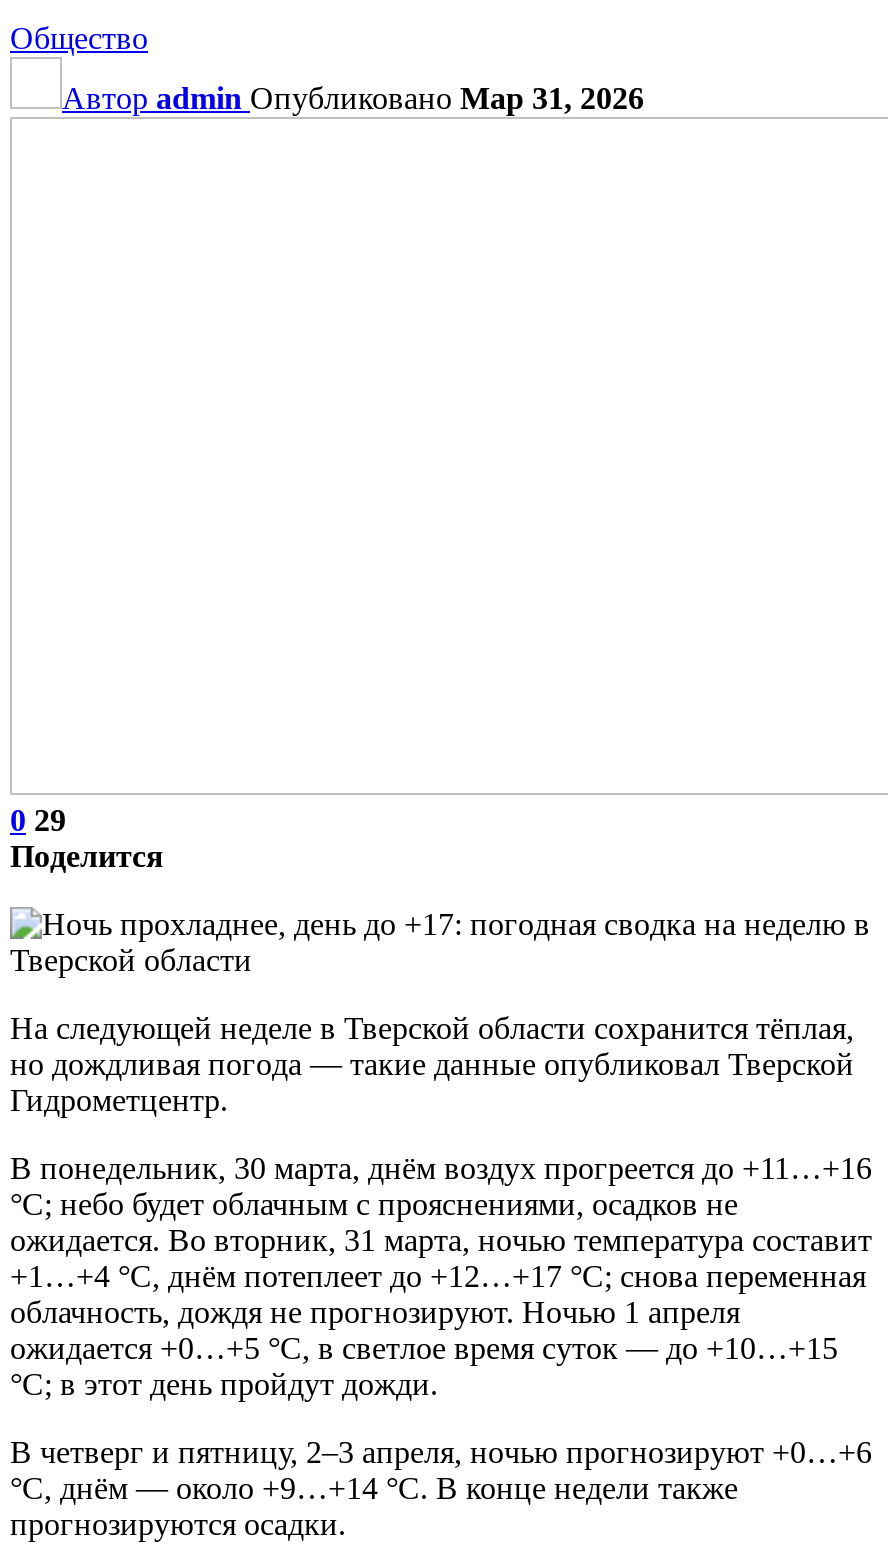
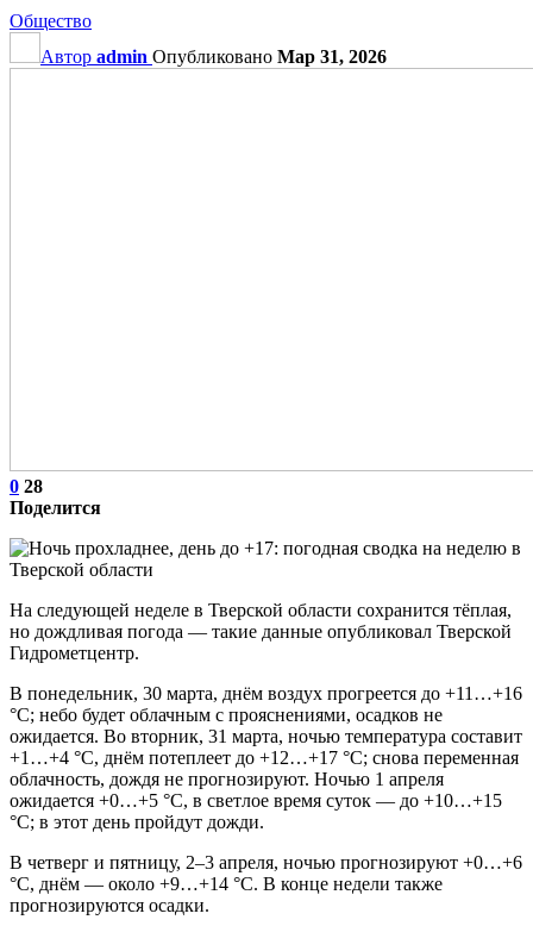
[10,803,66,837] 0 29 -> [10,476,43,496] 0 28

